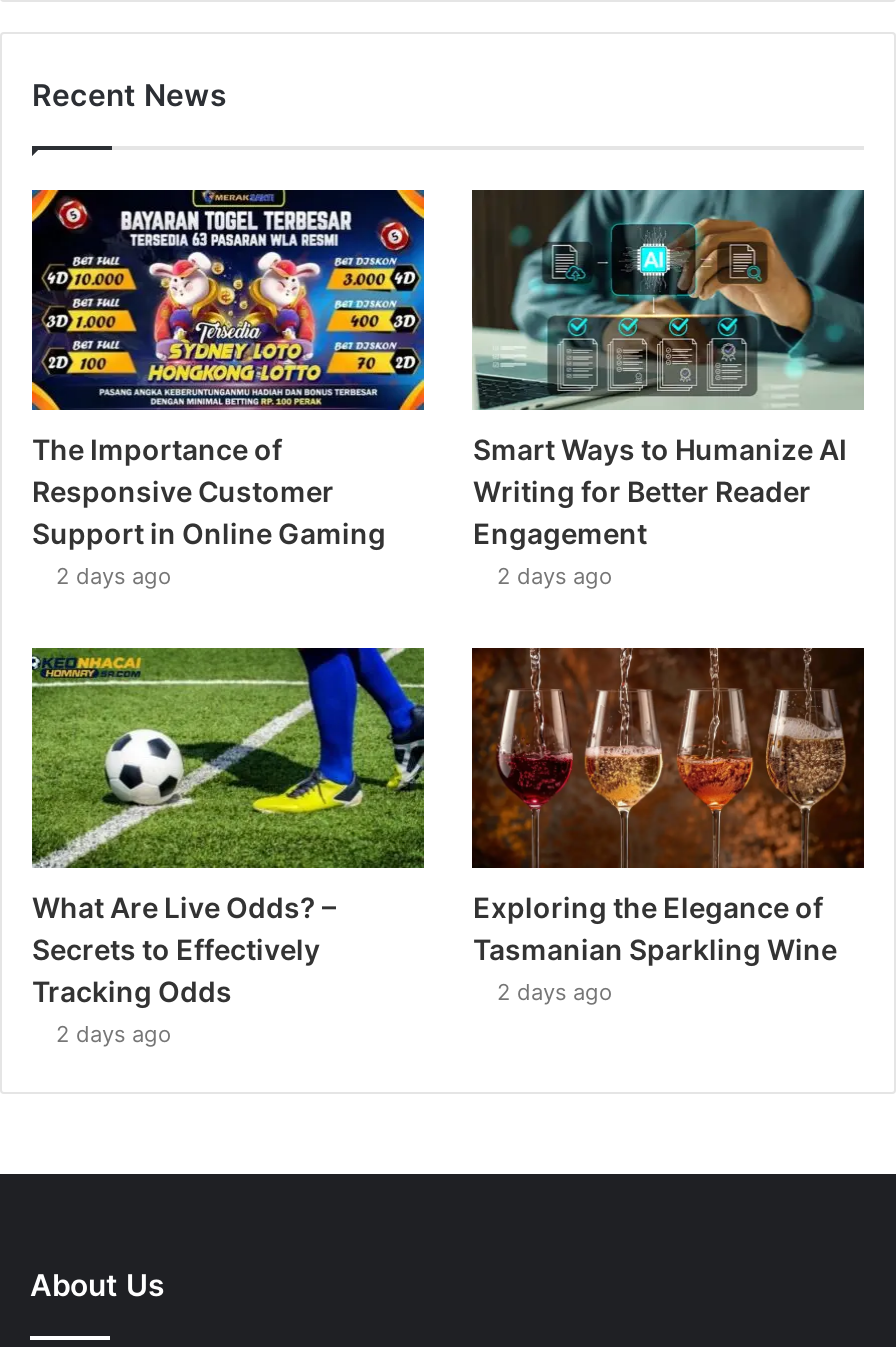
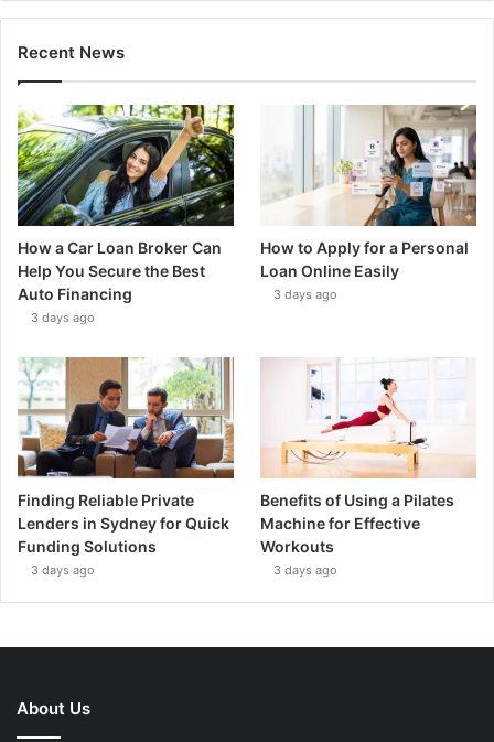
[30,188,426,590] [image] | The Importance of | Responsive Customer | Support in Online Gaming | 2 days ago -> [17,104,235,325] [image] | How a Car Loan Broker Can | Help You Secure the Best | Auto Financing | 3 days ago
[470,188,866,590] [image] | Smart Ways to Humanize AI | Writing for Better Reader | Engagement | 2 days ago -> [260,104,477,302] [image] | How to Apply for a Personal | Loan Online Easily | 3 days ago
[30,646,426,1049] [image] | What Are Live Odds? – | Secrets to Effectively | Tracking Odds | 2 days ago -> [18,356,235,578] [image] | Finding Reliable Private | Lenders in Sydney for Quick | Funding Solutions | 3 days ago
[470,646,866,1005] [image] | Exploring the Elegance of | Tasmanian Sparkling Wine | 2 days ago -> [260,357,476,578] [image] | Benefits of Using a Pilates | Machine for Effective | Workouts | 3 days ago

